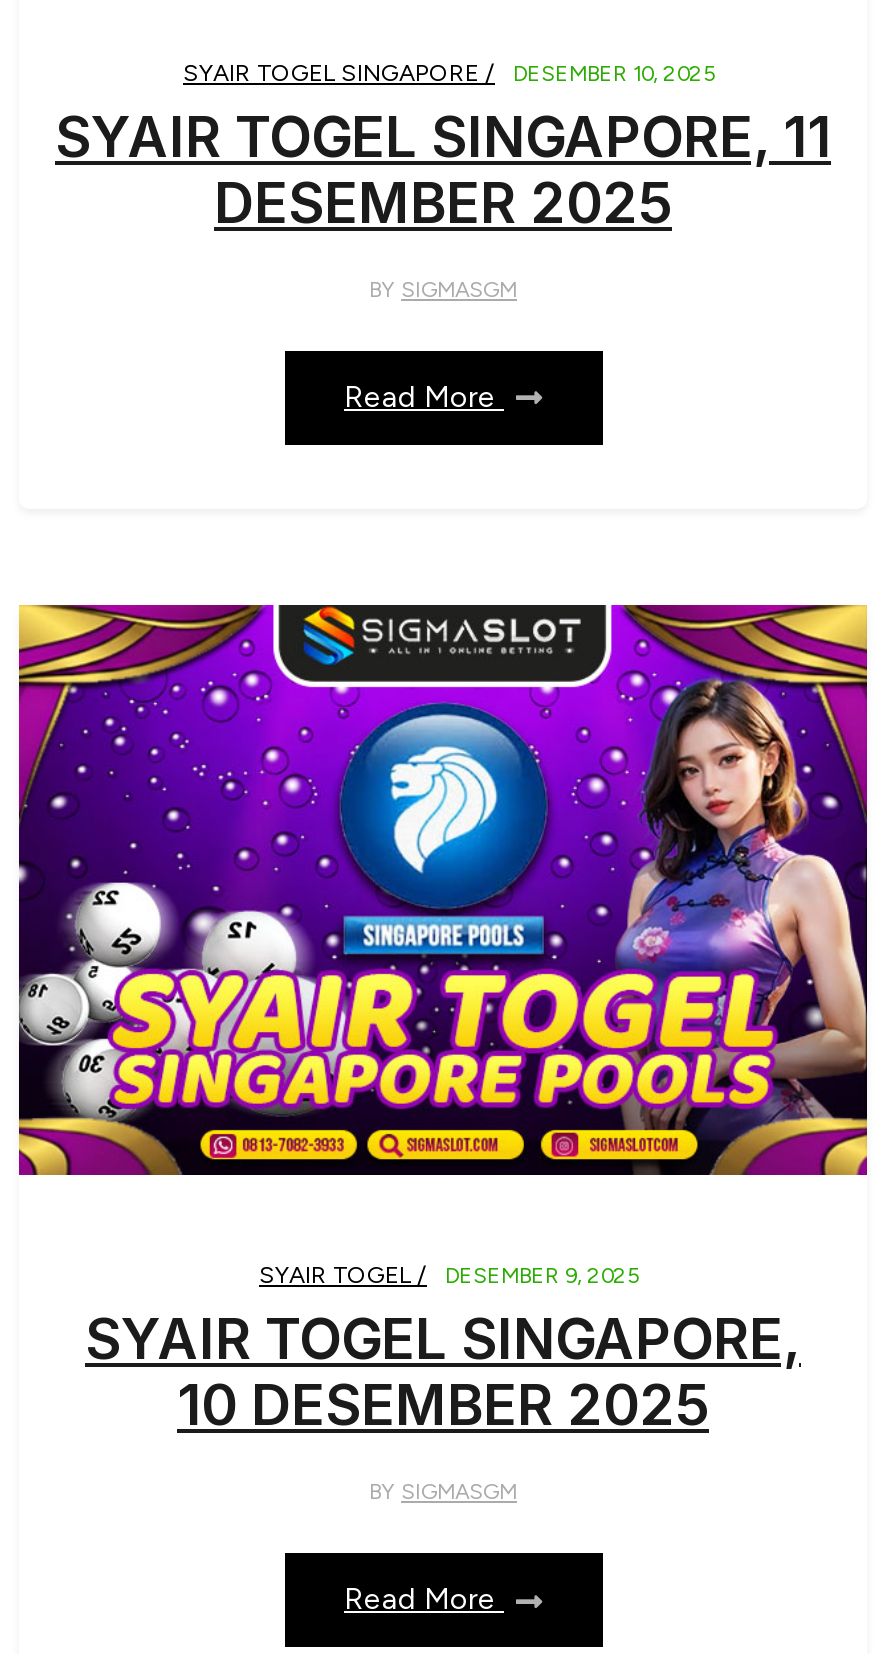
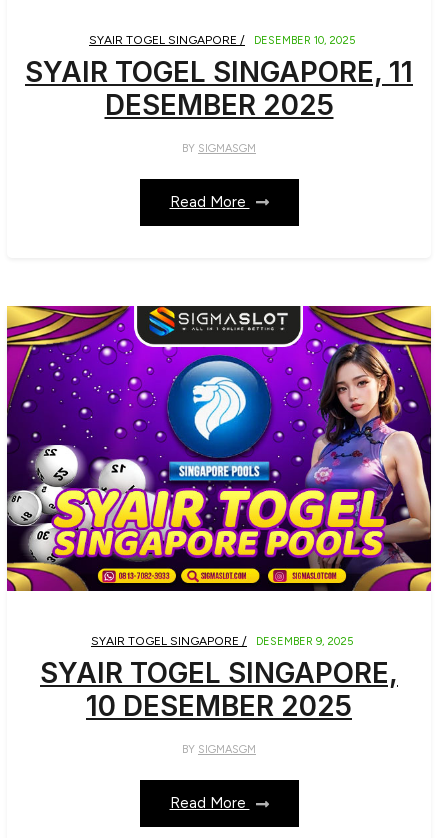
[259,1261,639,1289] SYAIR TOGEL / DESEMBER 9, 2025 -> [91,634,353,648] SYAIR TOGEL SINGAPORE / DESEMBER 9, 2025

